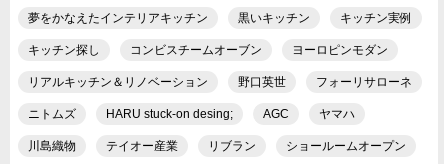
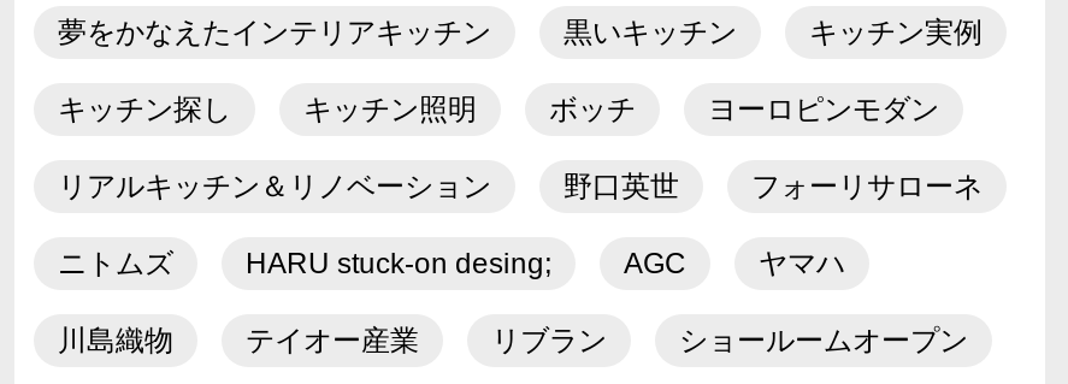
[130,43,262,57] コンビスチームオーブン -> [303,92,636,125] キッチン照明 | ボッチ

